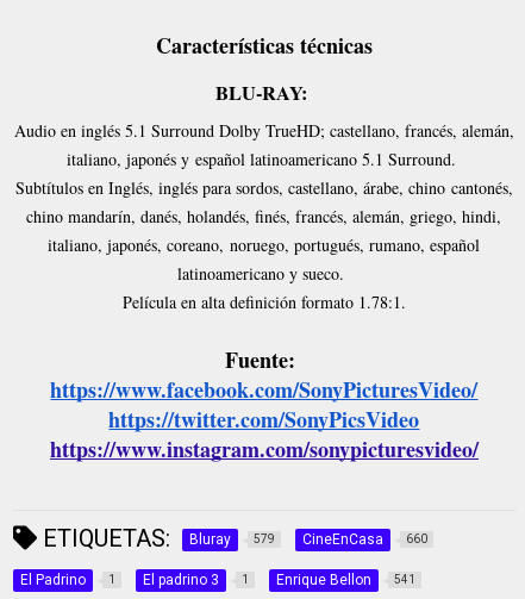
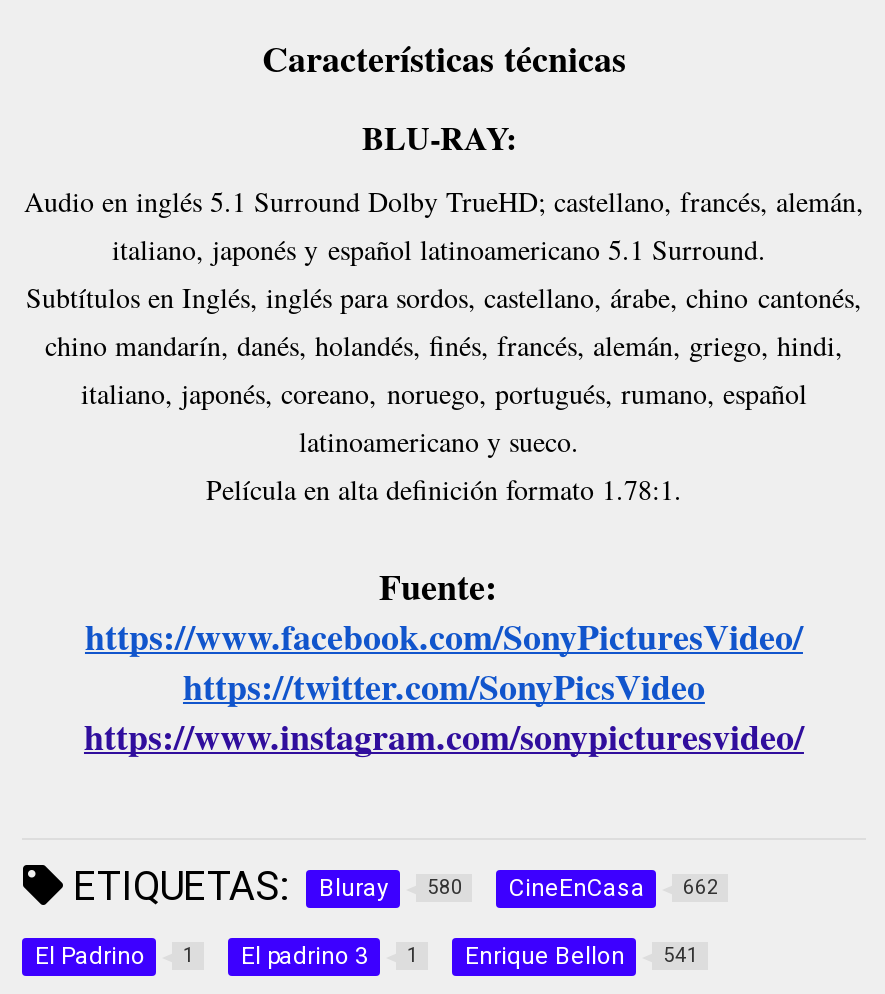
[37,524,275,553] ETIQUETAS: Bluray 579 -> [63,862,463,910] ETIQUETAS: Bluray 580
[303,531,428,548] CineEnCasa 660 -> [509,874,719,902] CineEnCasa 662

